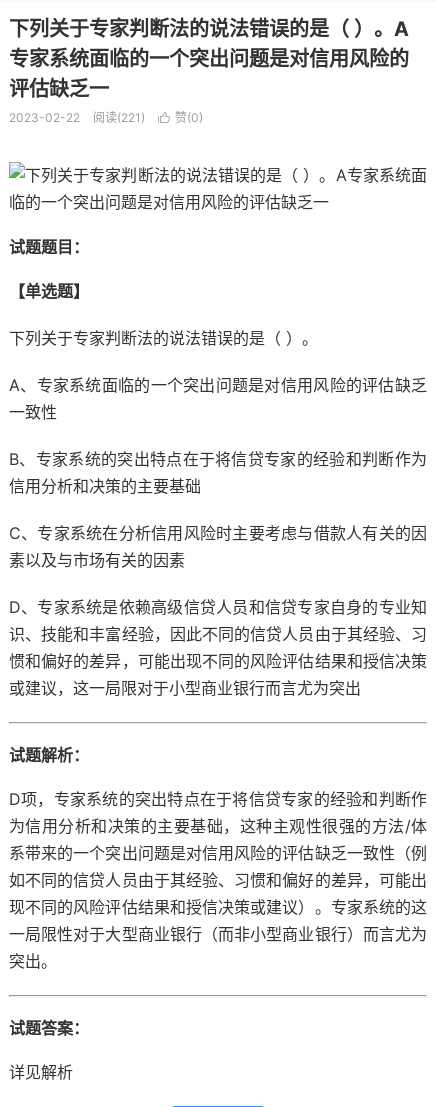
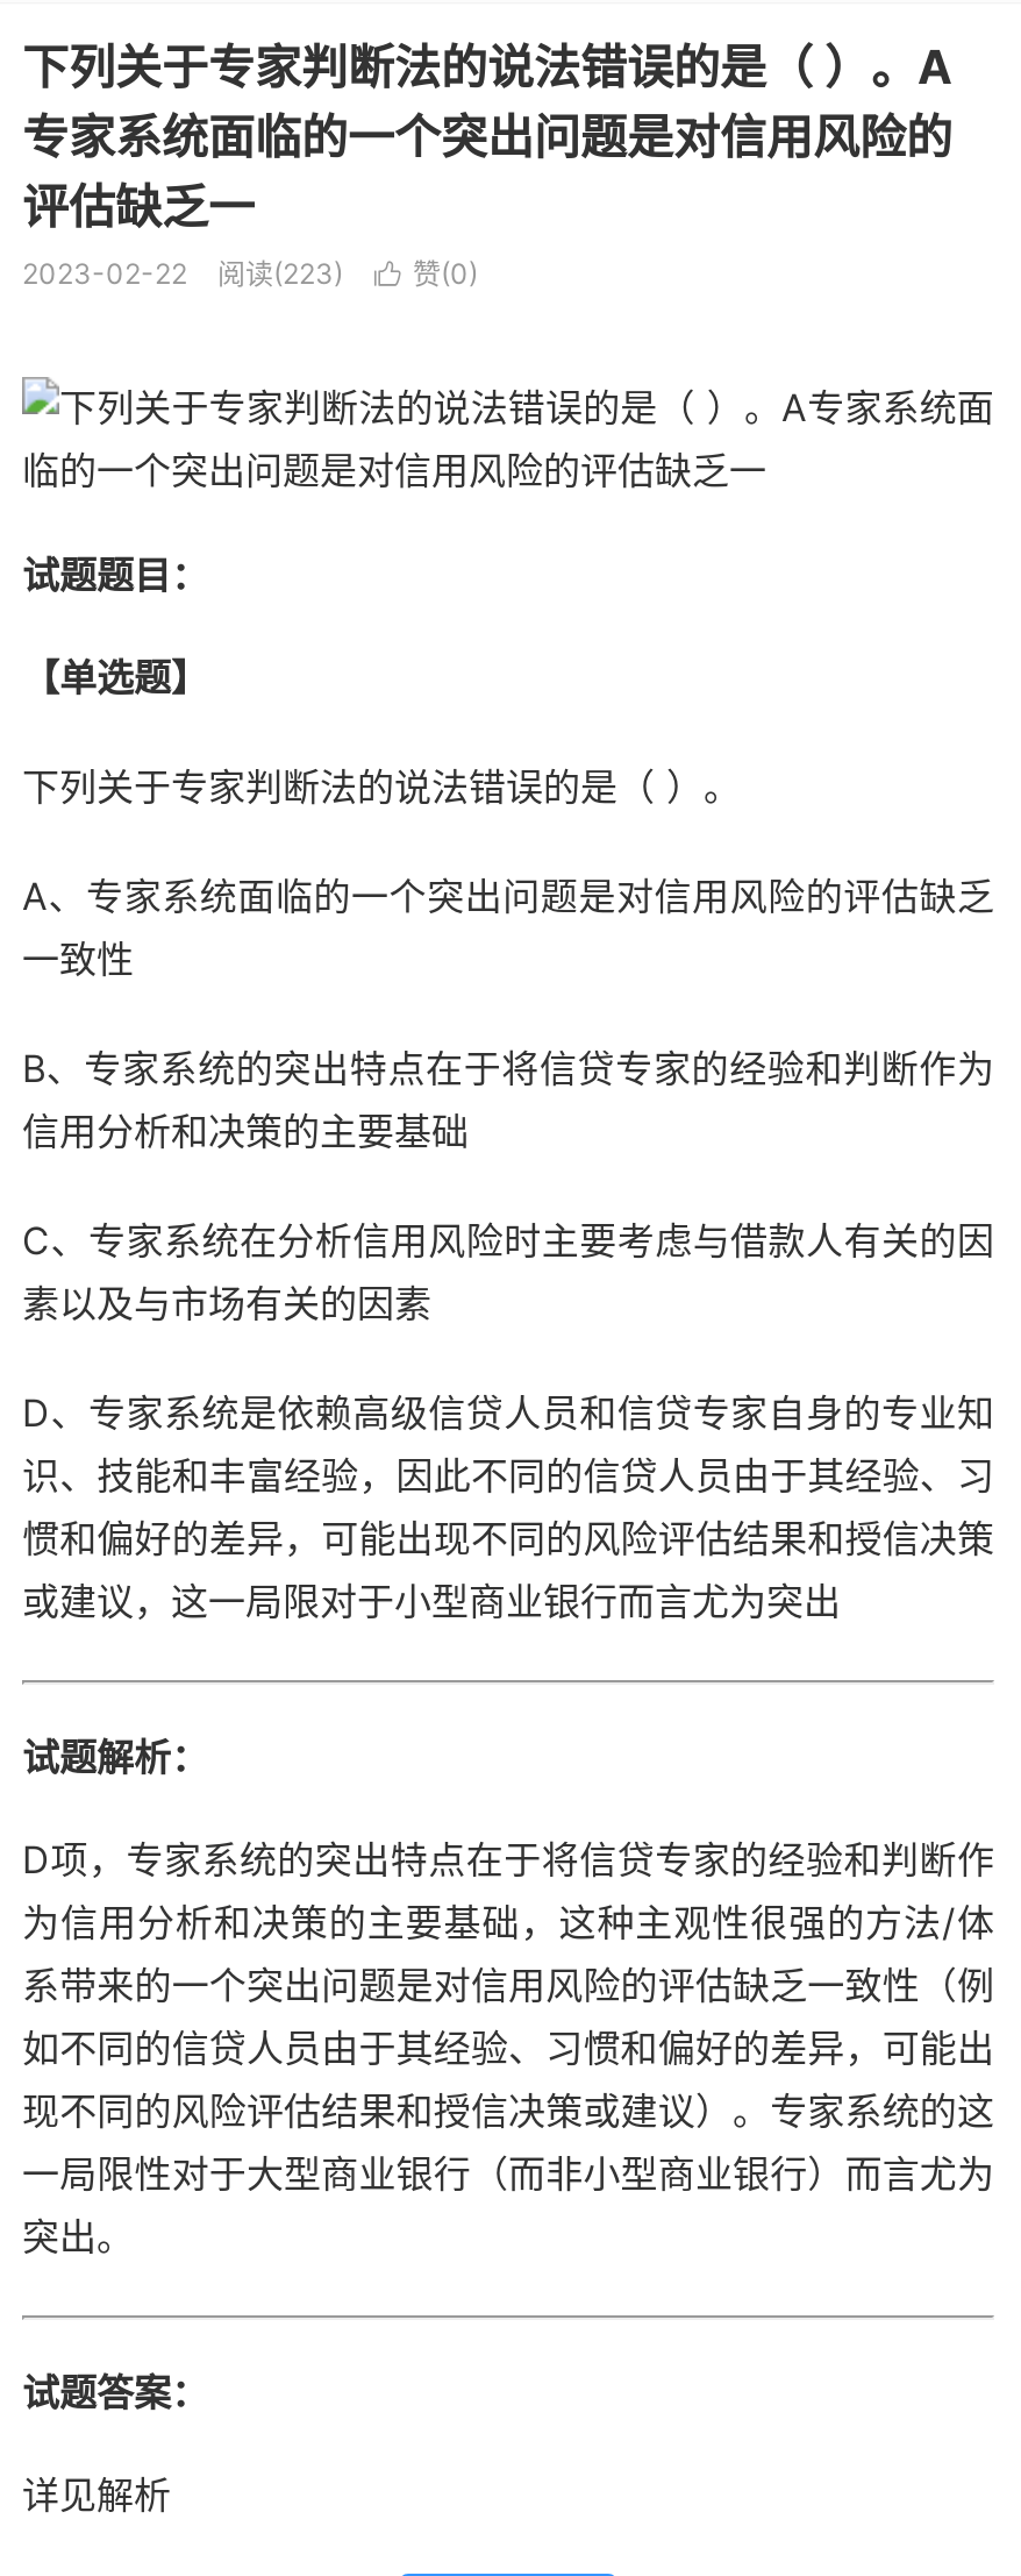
[93,110,145,125] 阅读(221) -> [217,256,343,291] 阅读(223)

